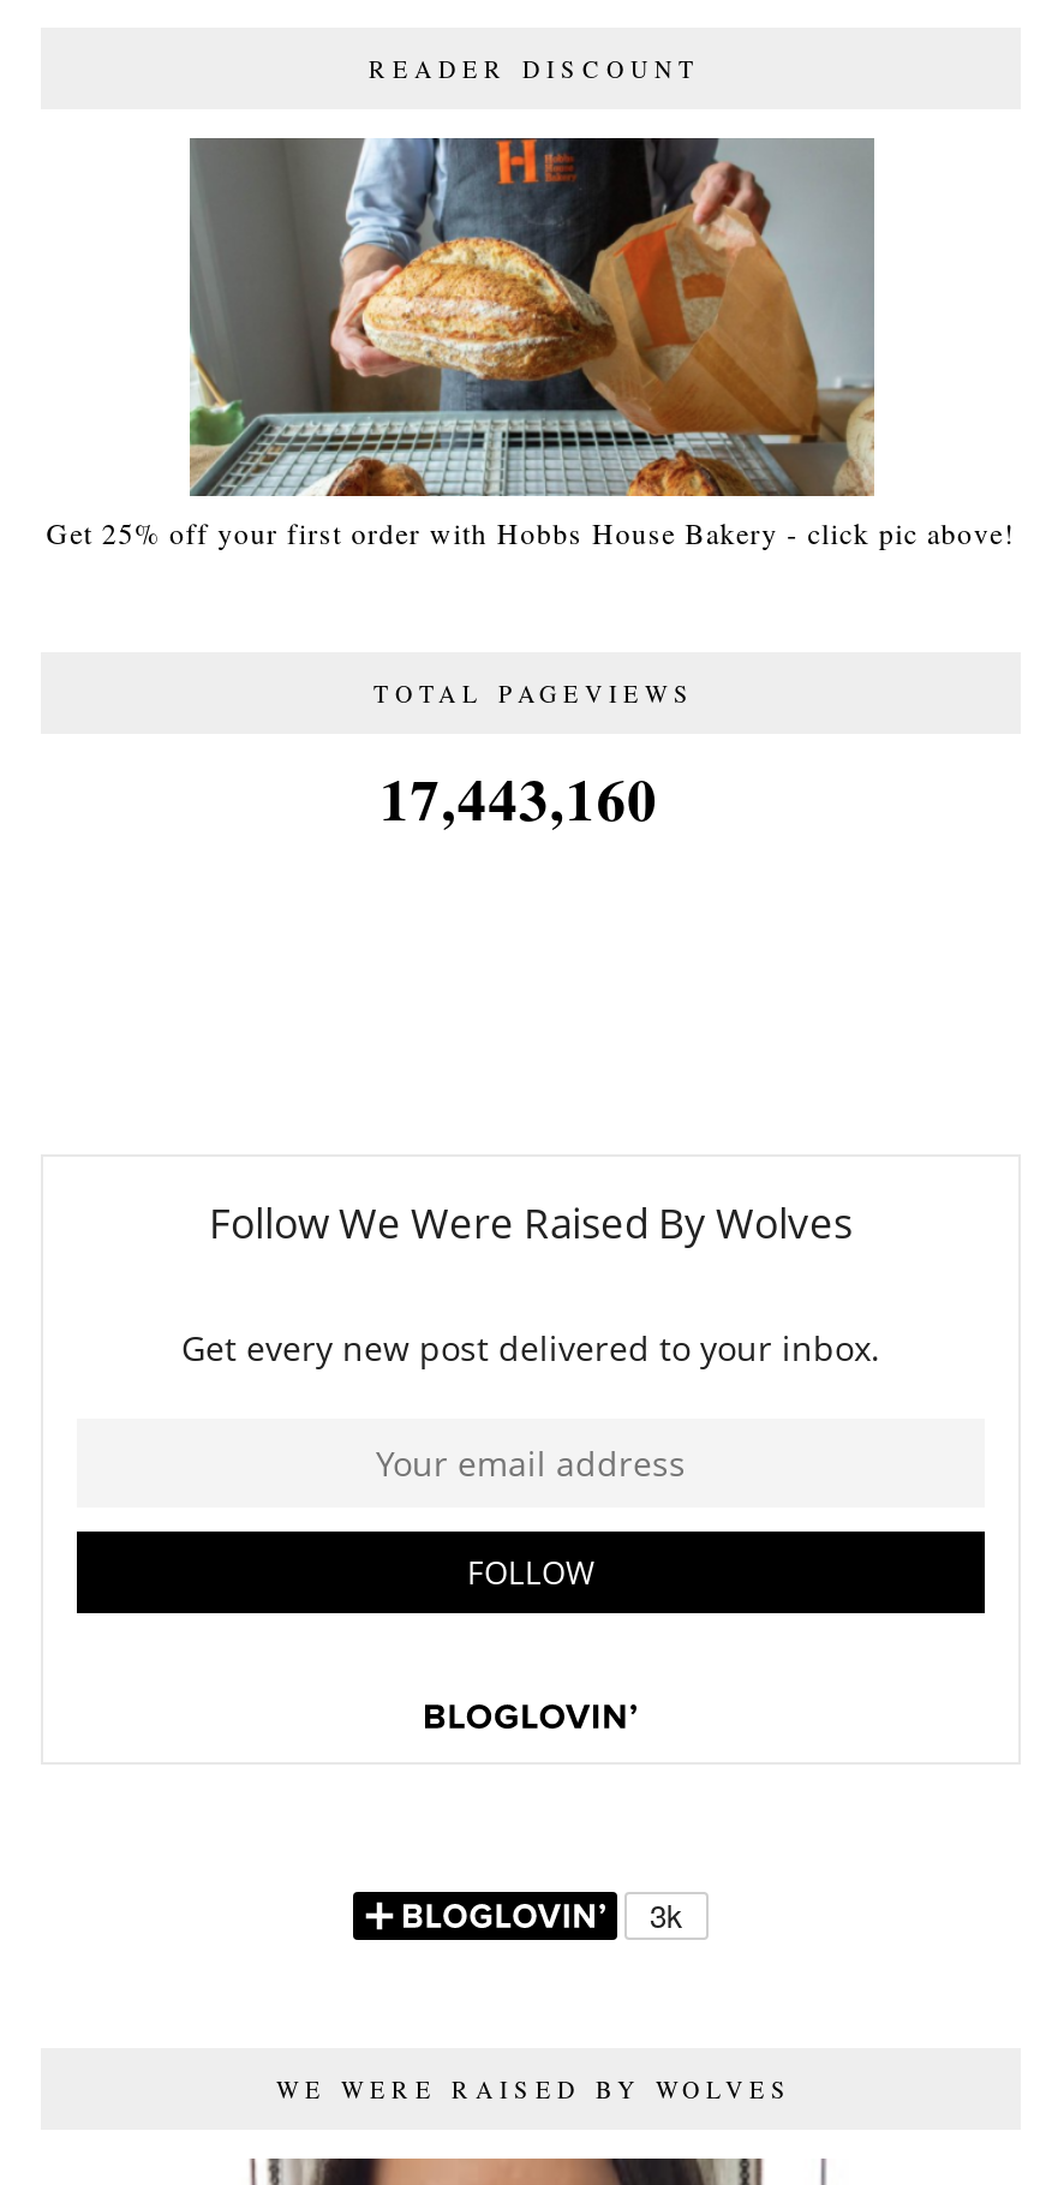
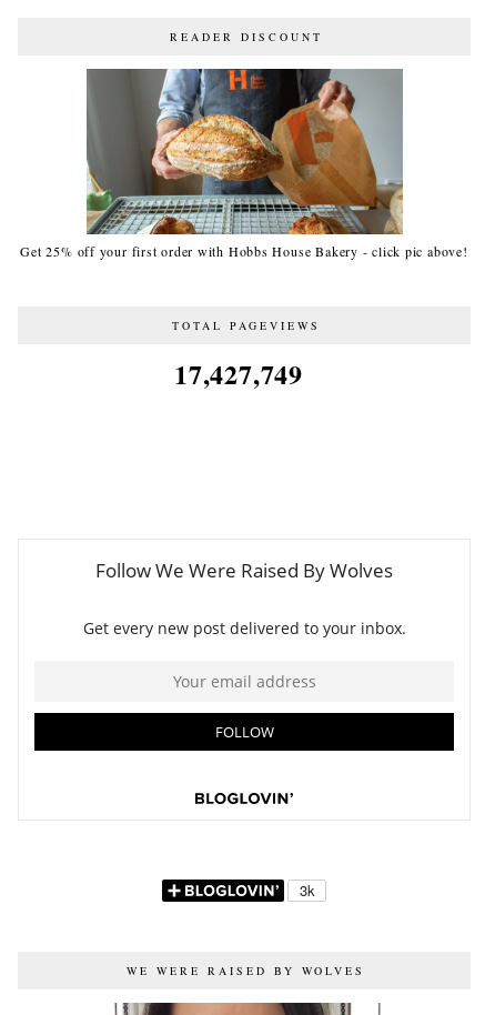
[380,757,658,841] 17,443,160 -> [174,355,303,394] 17,427,749

